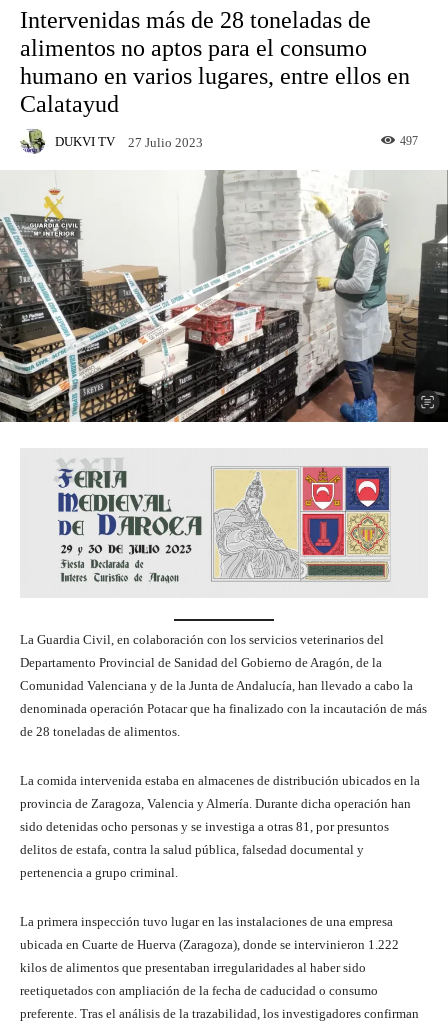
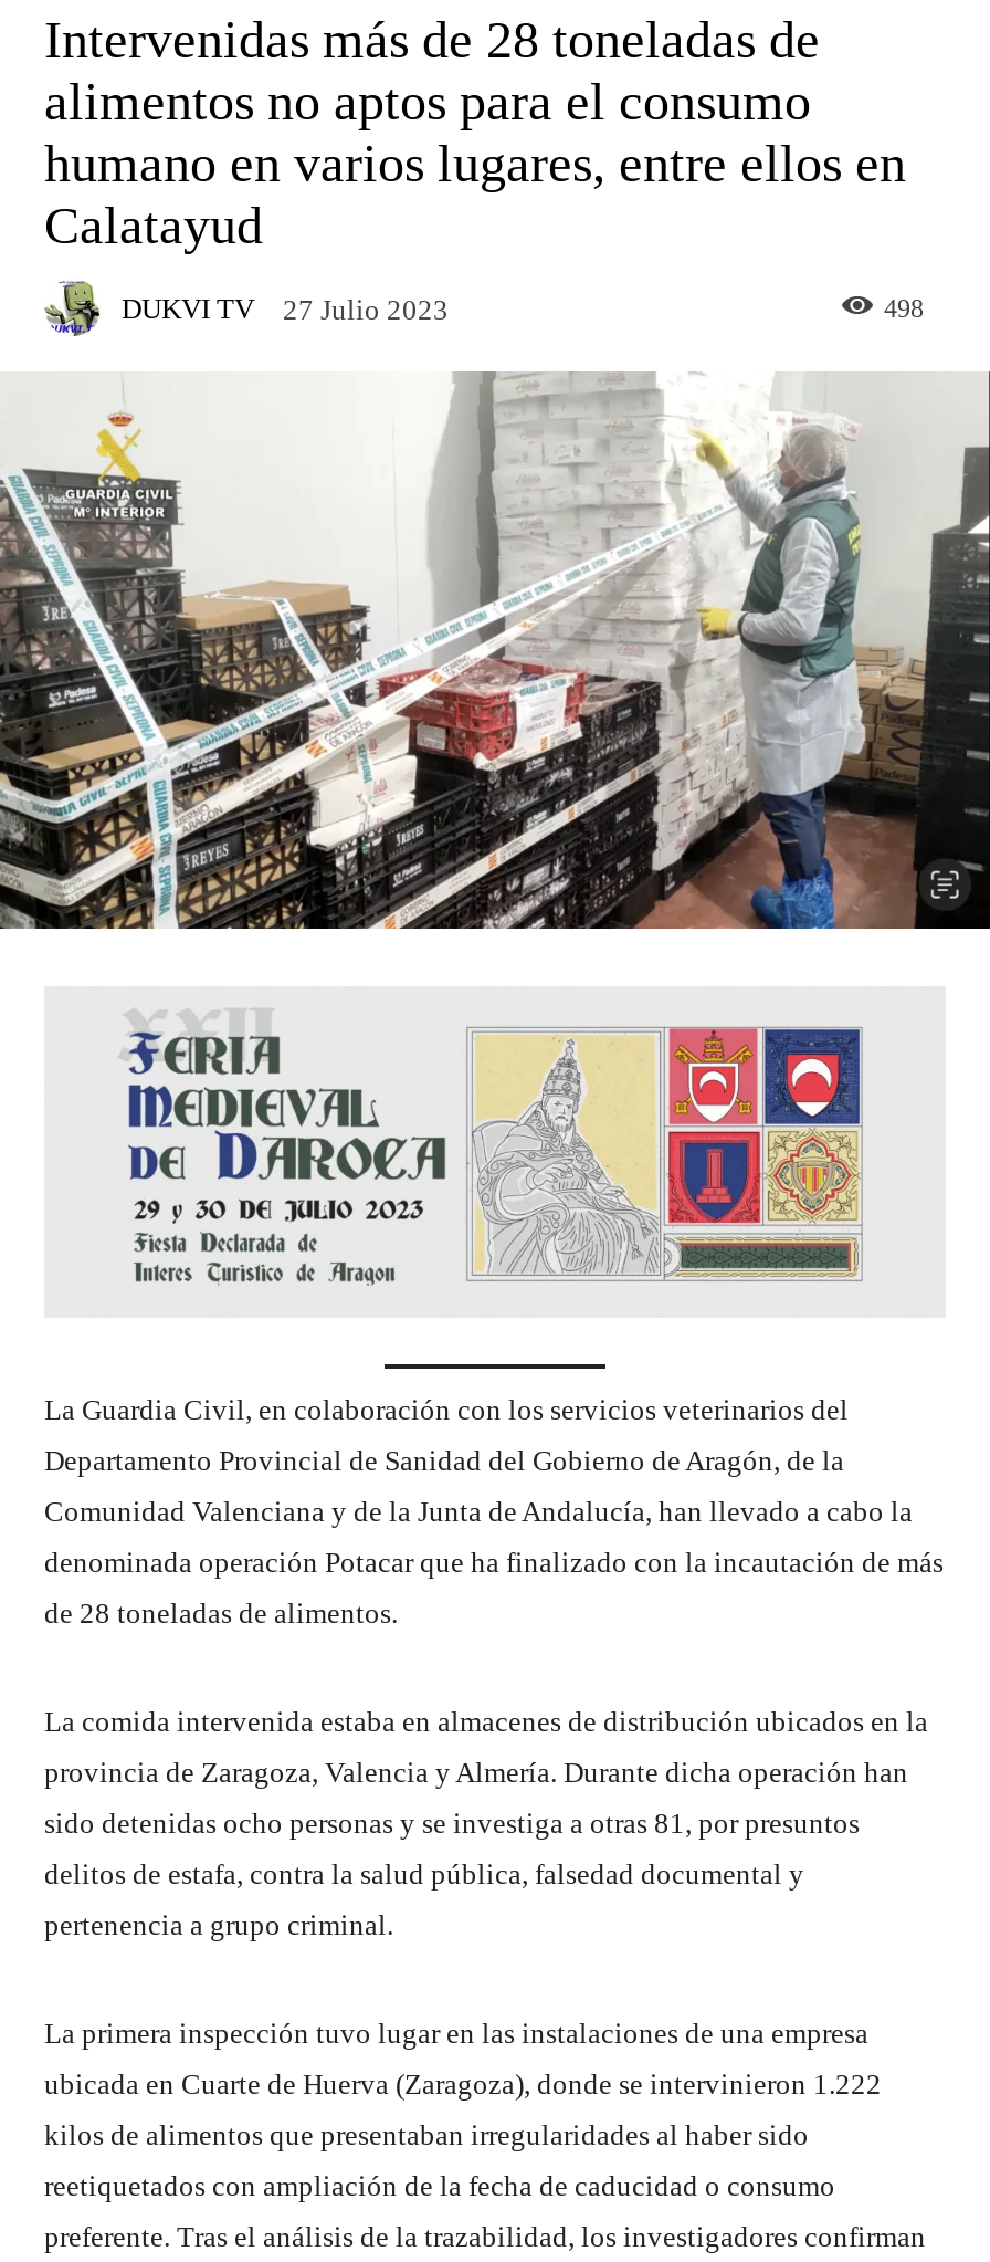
[400,134,418,148] 497 -> [884,292,924,323] 498

